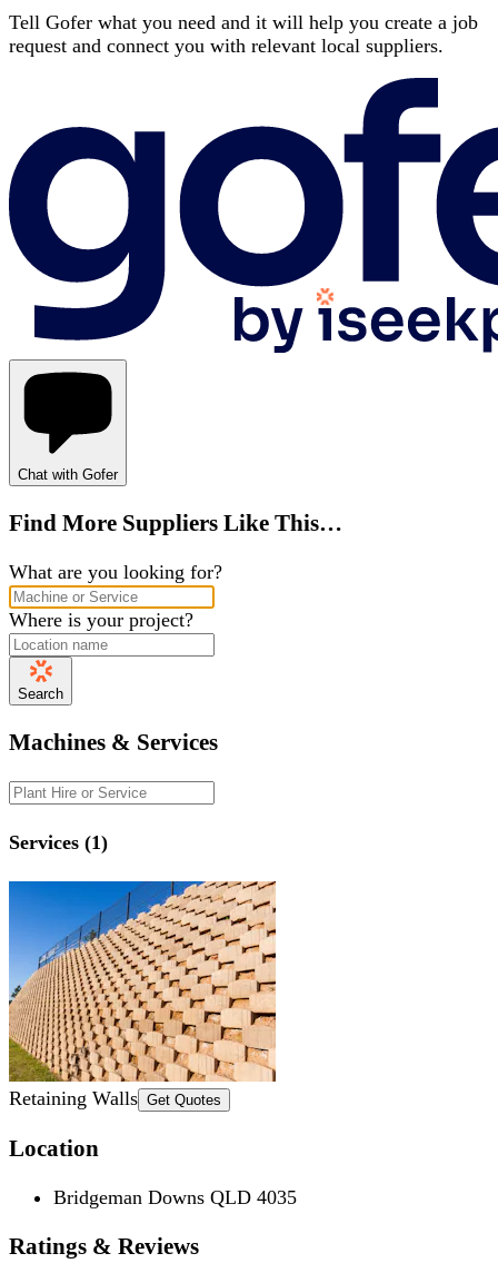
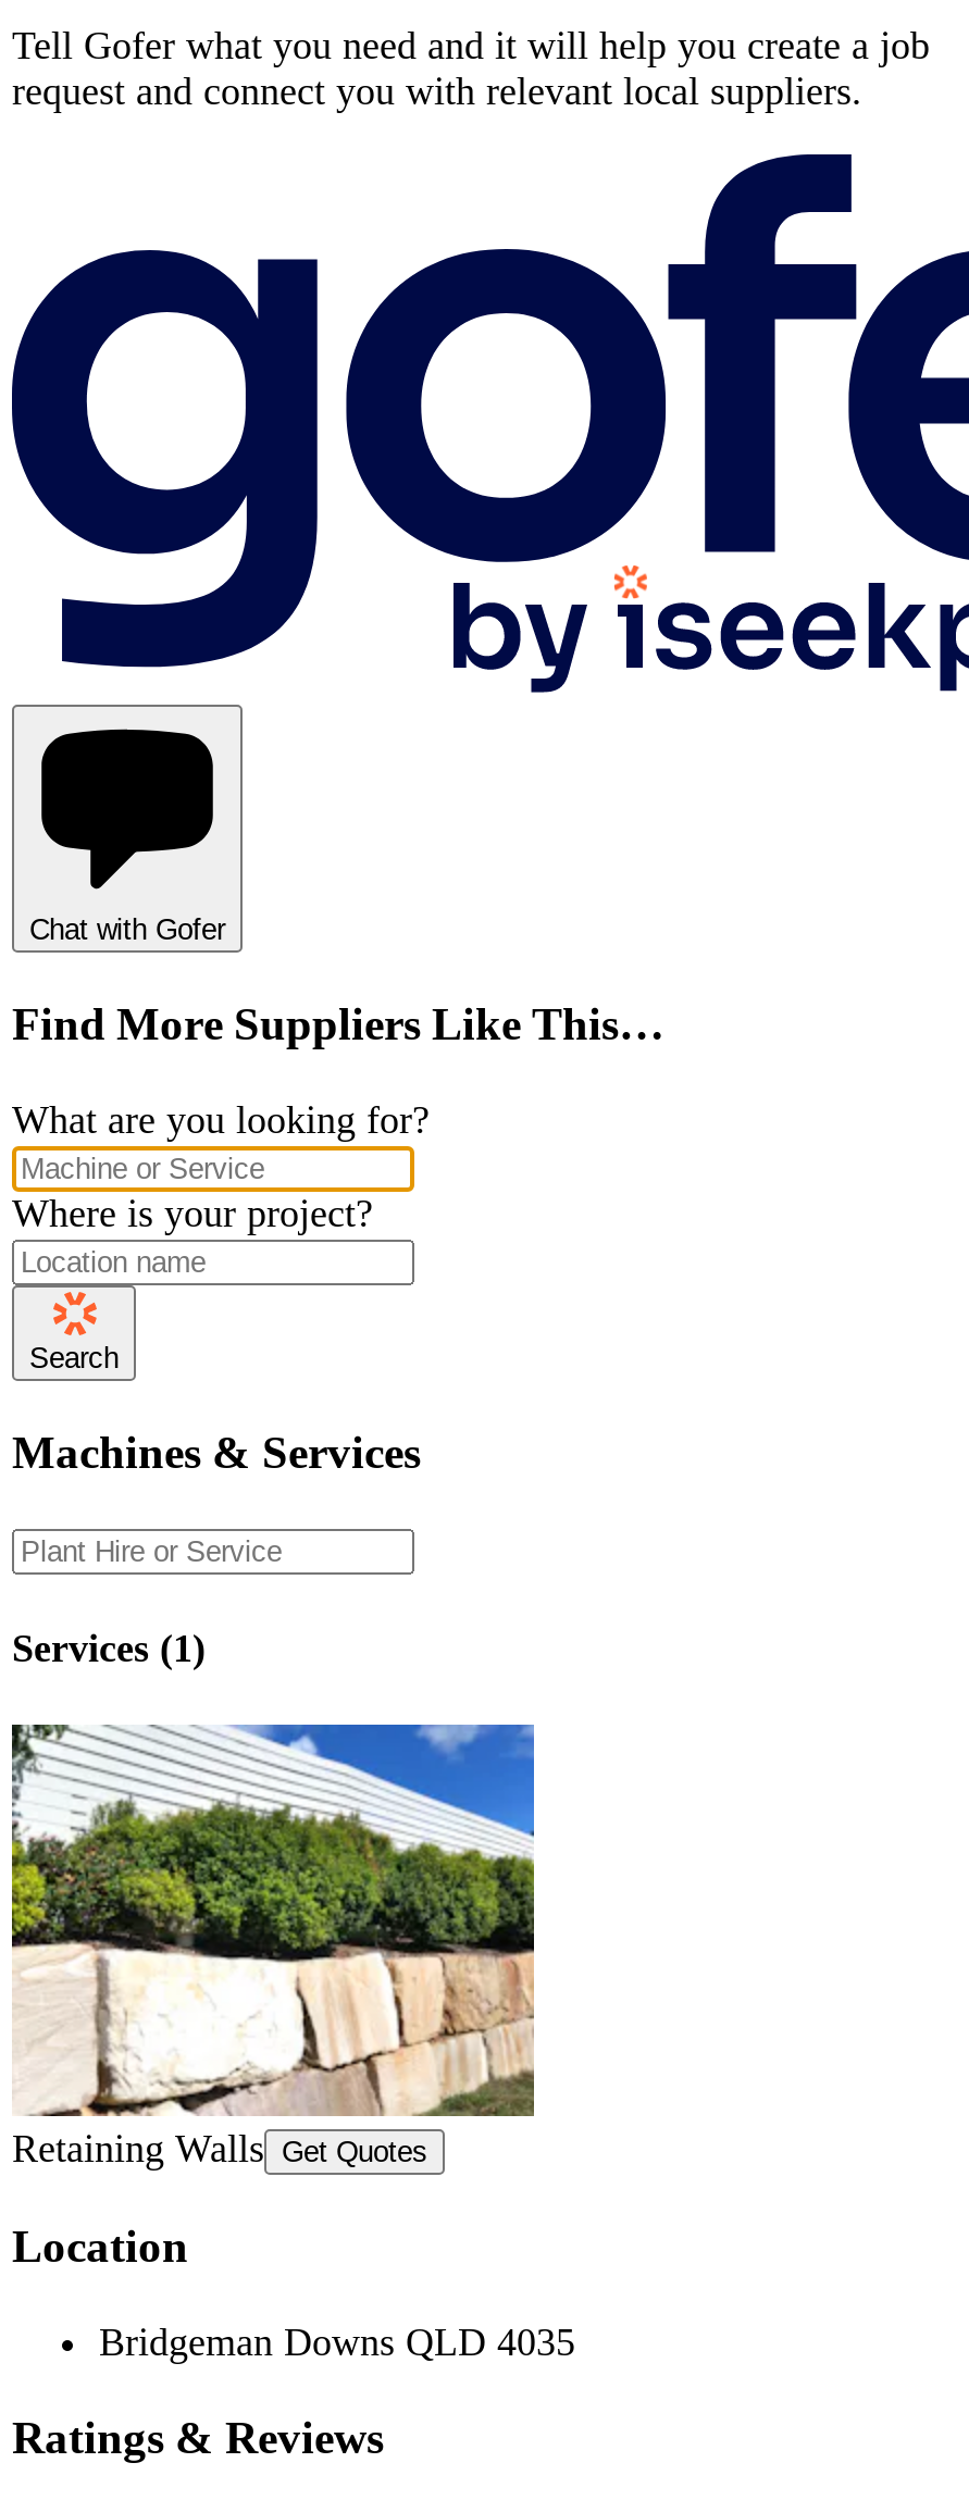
[8,880,277,1083] [image] -> [10,1722,536,2118] [image]

